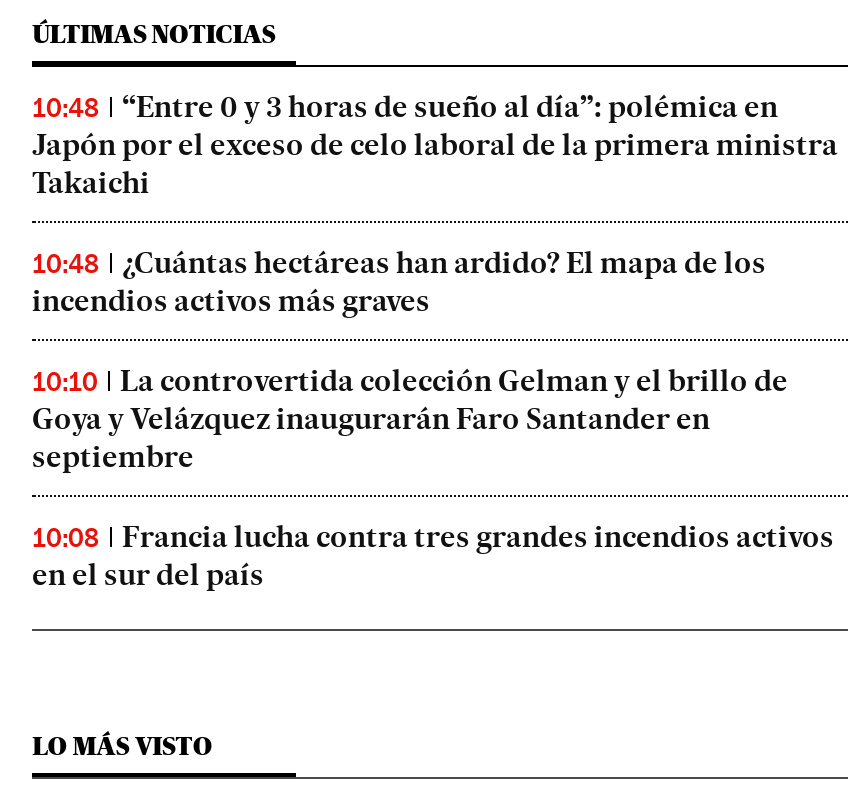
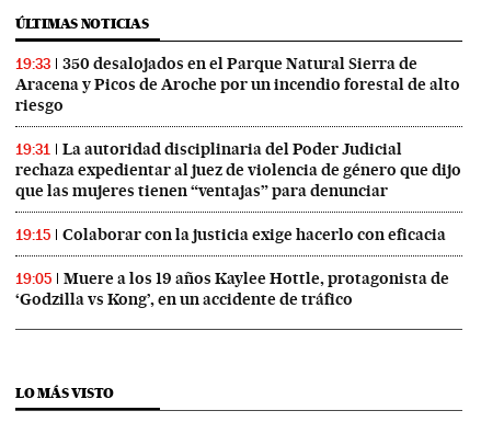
[32,89,838,201] 10:48 | “Entre 0 y 3 horas de sueño al día”: polémica en | Japón por el exceso de celo laboral de la primera ministra | Takaichi -> [15,54,460,115] 19:33 | 350 desalojados en el Parque Natural Sierra de | Aracena y Picos de Aroche por un incendio forestal de alto | riesgo
[32,245,766,319] 10:48 | ¿Cuántas hectáreas han ardido? El mapa de los | incendios activos más graves -> [15,139,461,200] 19:31 | La autoridad disciplinaria del Poder Judicial | rechaza expedientar al juez de violencia de género que dijo | que las mujeres tienen “ventajas” para denunciar
[32,363,788,475] 10:10 | La controvertida colección Gelman y el brillo de | Goya y Velázquez inaugurarán Faro Santander en | septiembre -> [15,225,446,244] 19:15 | Colaborar con la justicia exige hacerlo con eficacia
[32,519,834,593] 10:08 | Francia lucha contra tres grandes incendios activos | en el sur del país -> [15,268,449,309] 19:05 | Muere a los 19 años Kaylee Hottle, protagonista de | ‘Godzilla vs Kong’, en un accidente de tráfico

